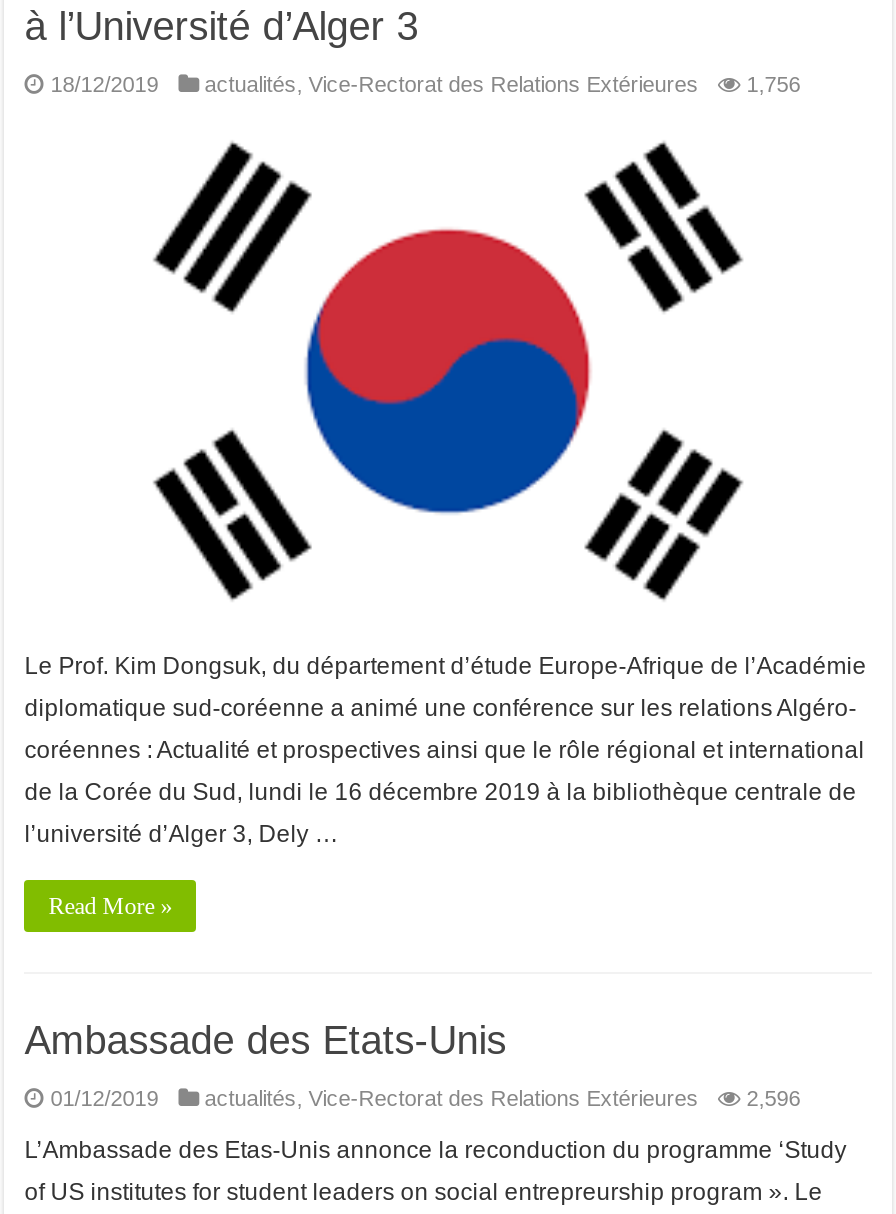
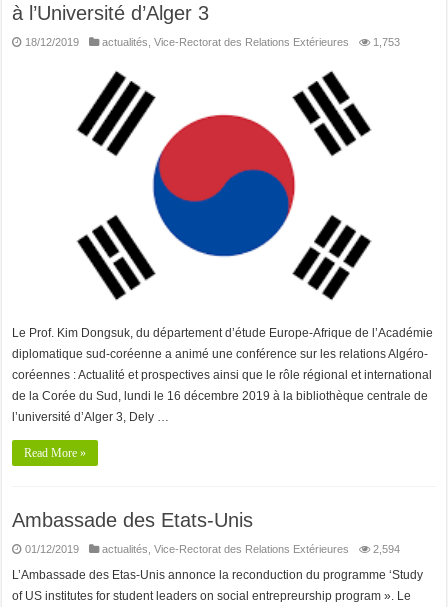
[50,73,800,97] 18/12/2019 actualités, Vice-Rectorat des Relations Extérieures 1,756 -> [25,36,400,48] 18/12/2019 actualités, Vice-Rectorat des Relations Extérieures 1,753
[50,1085,800,1109] 01/12/2019 actualités, Vice-Rectorat des Relations Extérieures 2,596 -> [25,542,400,554] 01/12/2019 actualités, Vice-Rectorat des Relations Extérieures 2,594

